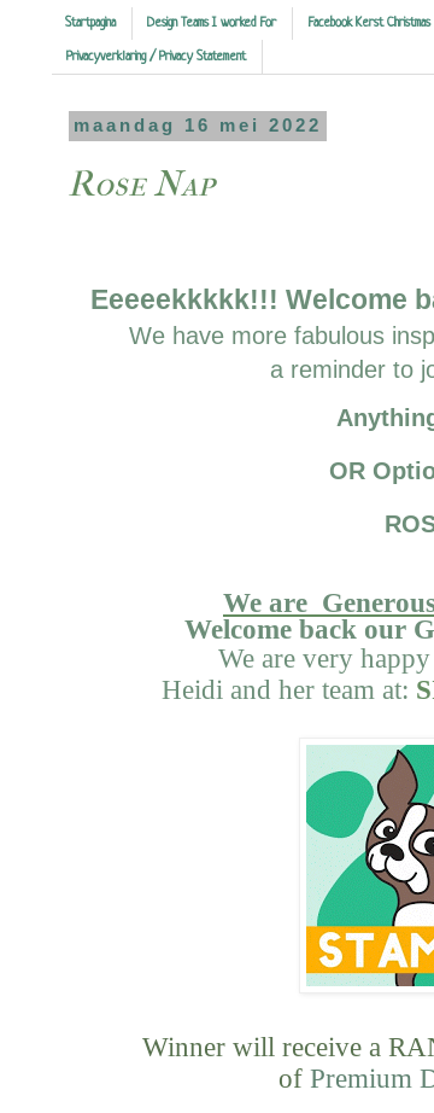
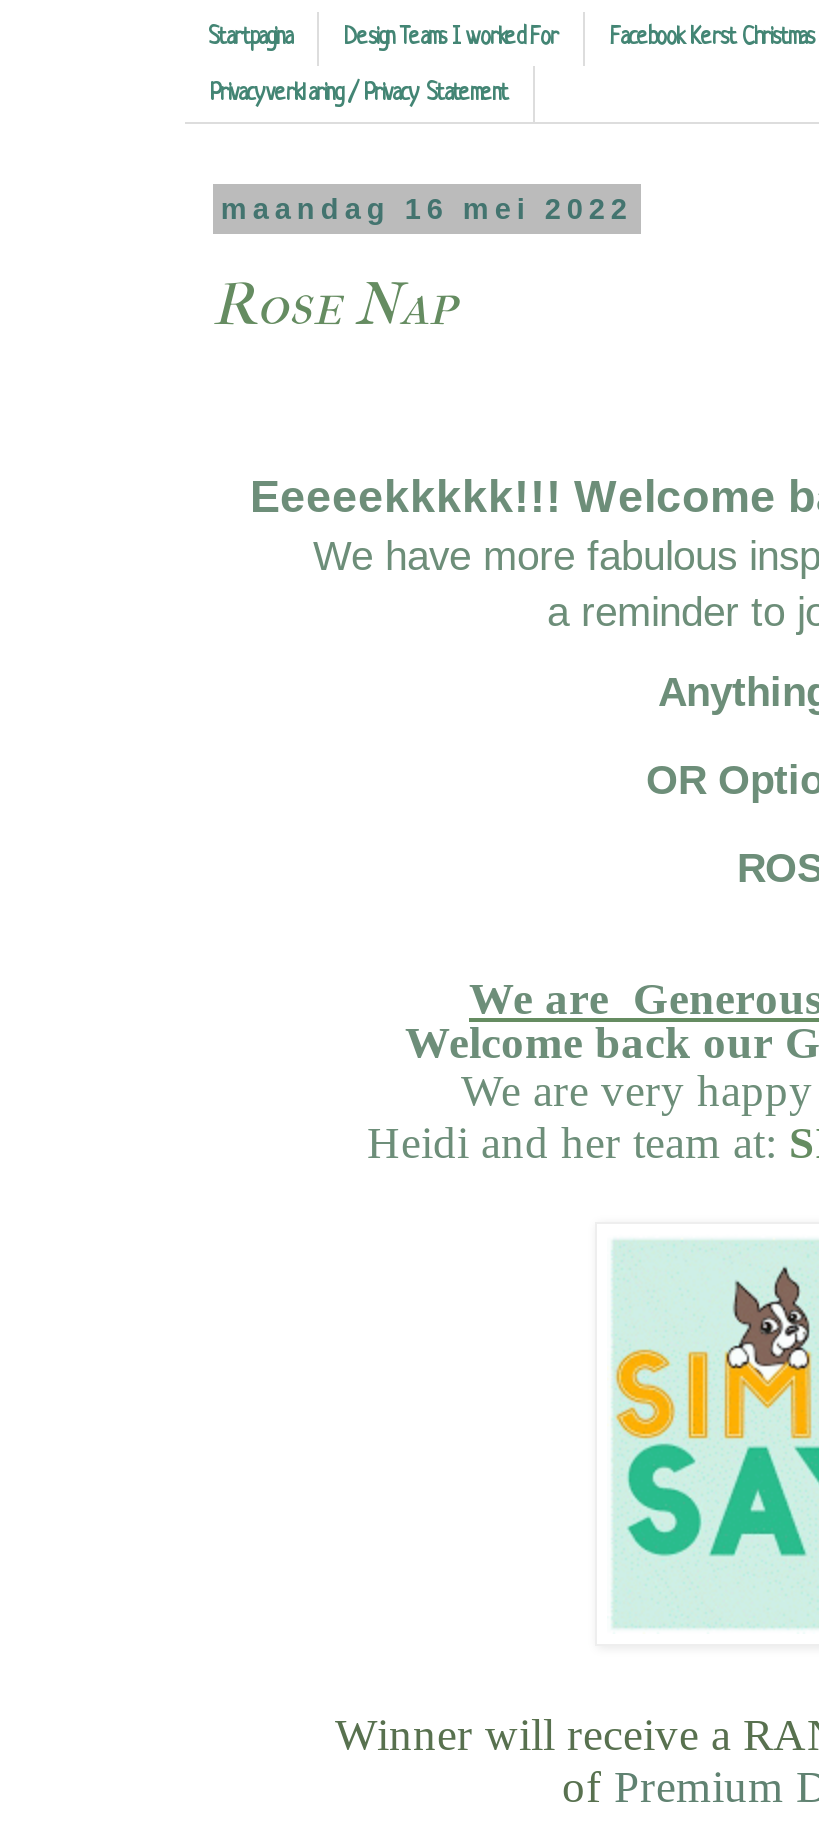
[305,744,430,987] [image] -> [607,1234,813,1634] [image]

